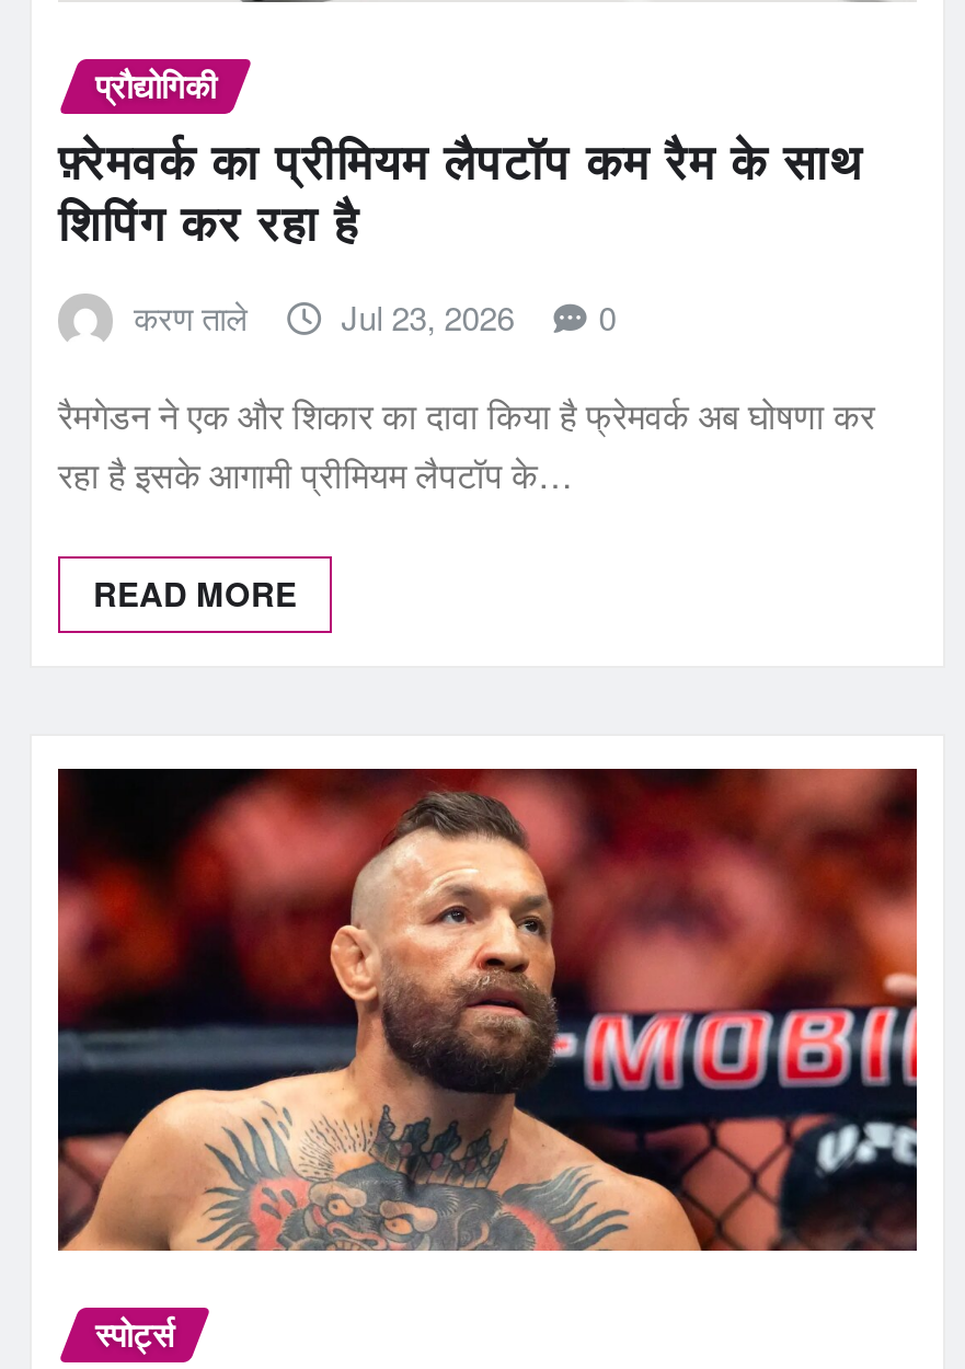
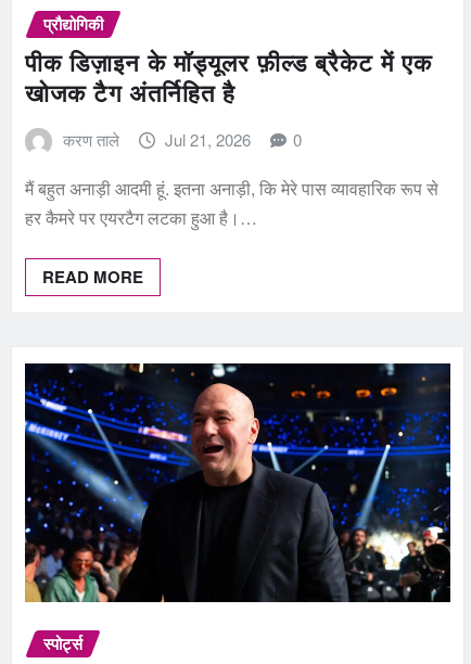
[58,136,864,252] फ़्रेमवर्क का प्रीमियम लैपटॉप कम रैम के साथ | शिपिंग कर रहा है -> [25,50,432,107] पीक डिज़ाइन के मॉड्यूलर फ़ील्ड ब्रैकेट में एक | खोजक टैग अंतर्निहित है
[341,293,616,339] Jul 23, 2026 0 -> [165,128,301,151] Jul 21, 2026 0
[58,389,875,498] रैमगेडन ने एक और शिकार का दावा किया है फ्रेमवर्क अब घोषणा कर | रहा है इसके आगामी प्रीमियम लैपटॉप के… -> [25,175,438,229] मैं बहुत अनाड़ी आदमी हूं. इतना अनाड़ी, कि मेरे पास व्यावहारिक रूप से | हर कैमरे पर एयरटैग लटका हुआ है।…
[56,767,919,1253] [image] -> [24,362,451,603] [image]

